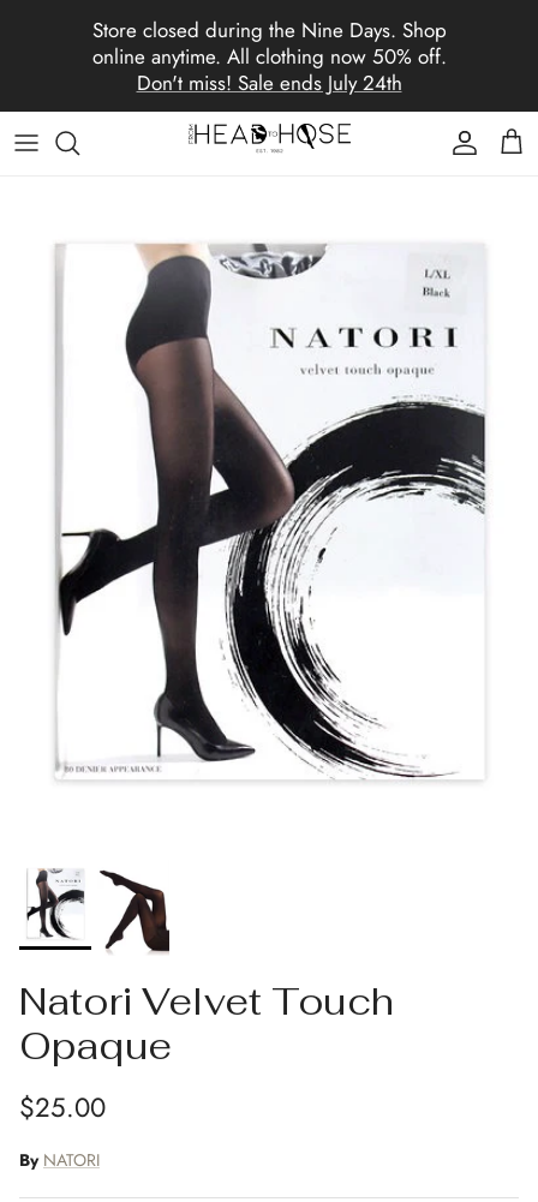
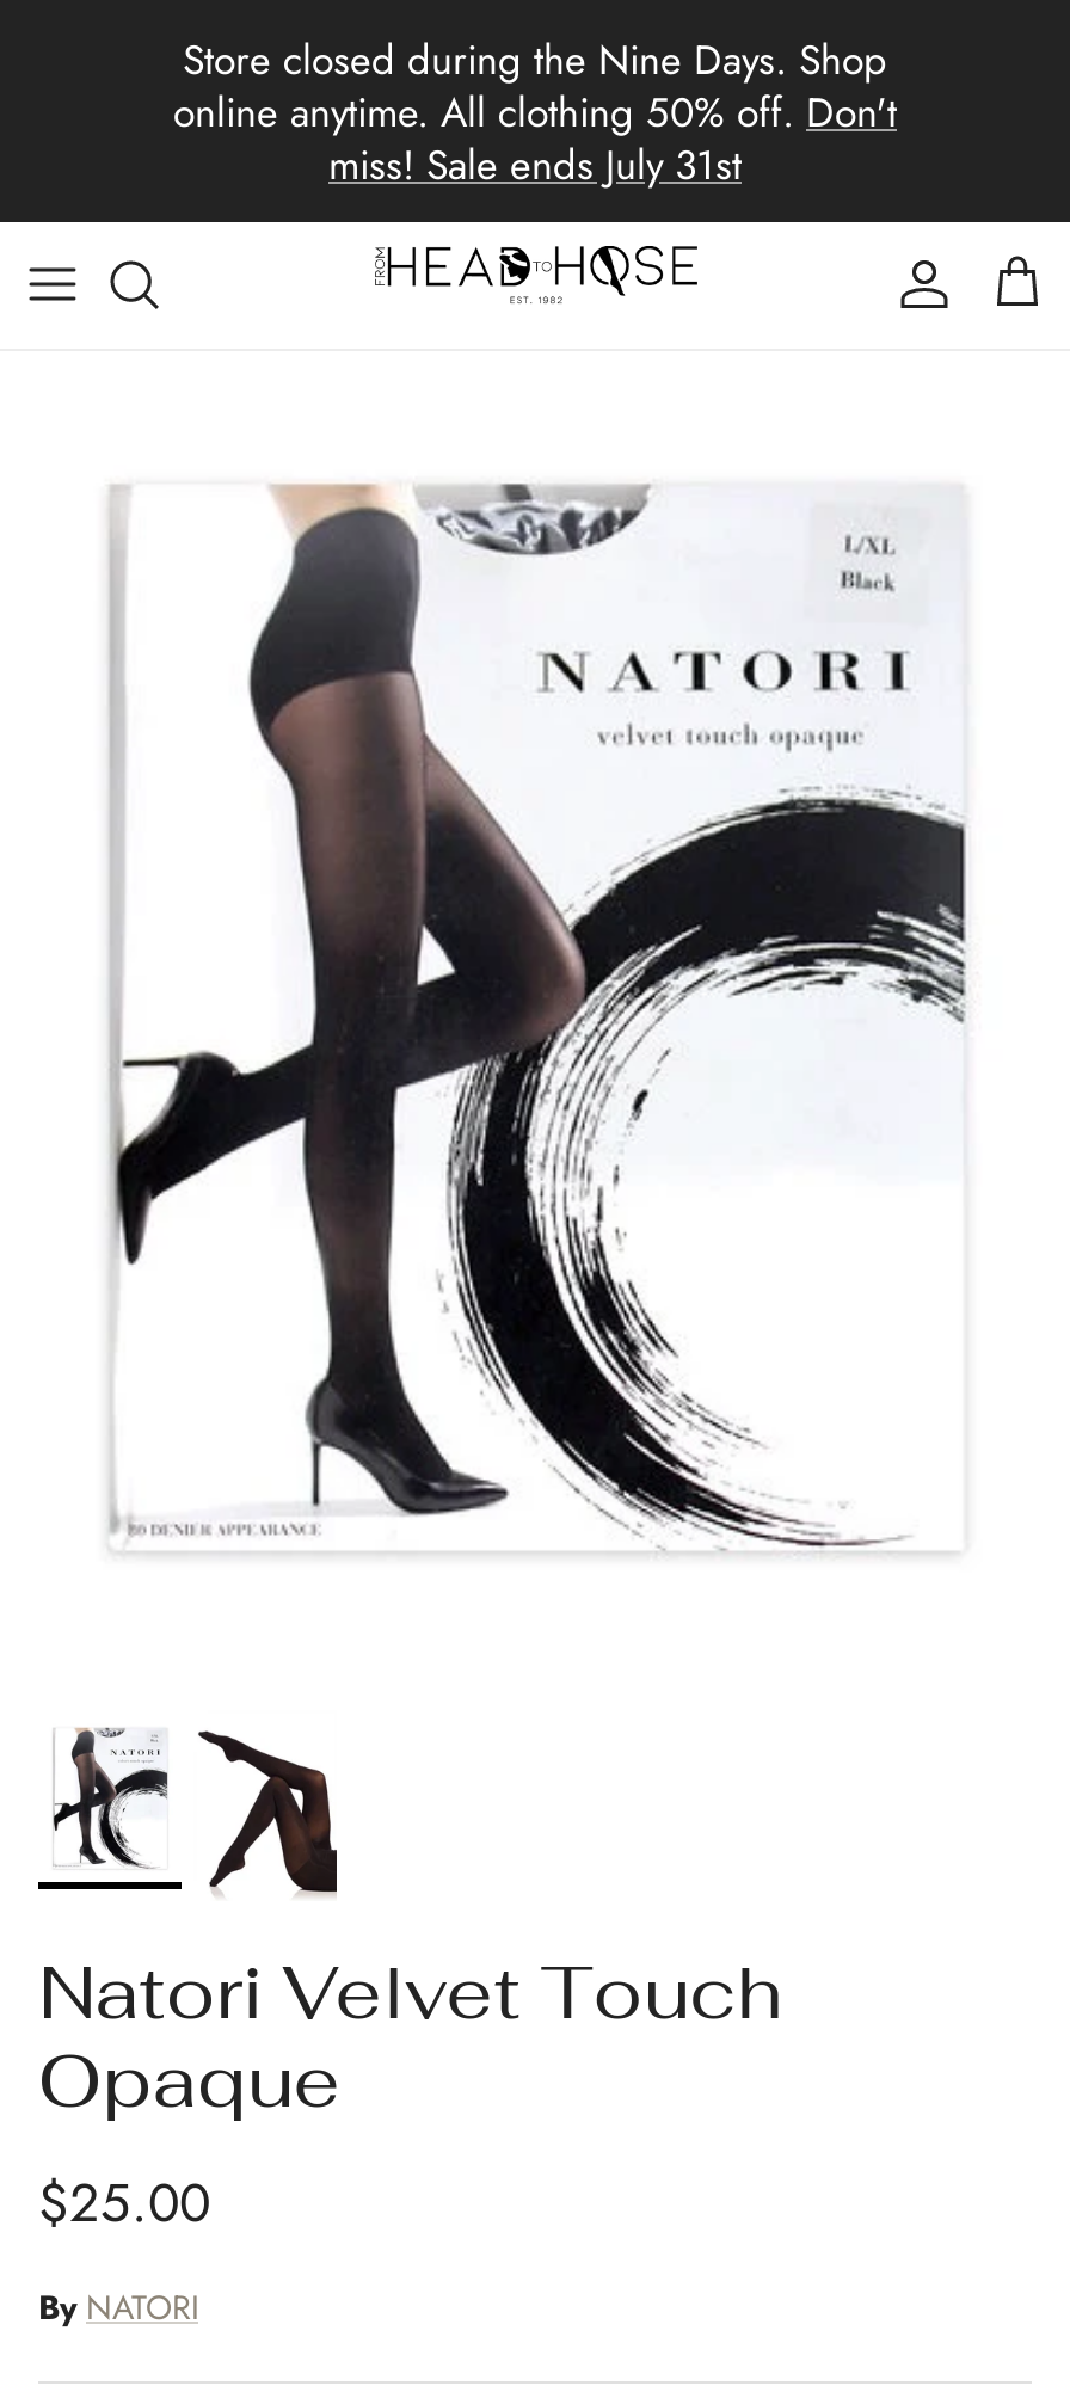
[92,42,446,97] online anytime. All clothing now 50% off. | Don't miss! Sale ends July 24th -> [173,83,897,193] online anytime. All clothing 50% off. Don't | miss! Sale ends July 31st

